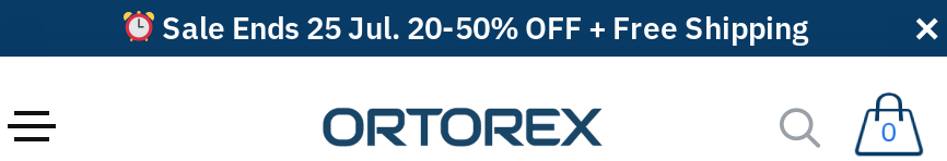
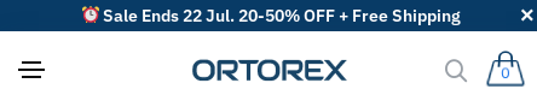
[155,9,809,48] Sale Ends 25 Jul. 20-50% OFF + Free Shipping -> [100,5,461,26] Sale Ends 22 Jul. 20-50% OFF + Free Shipping

